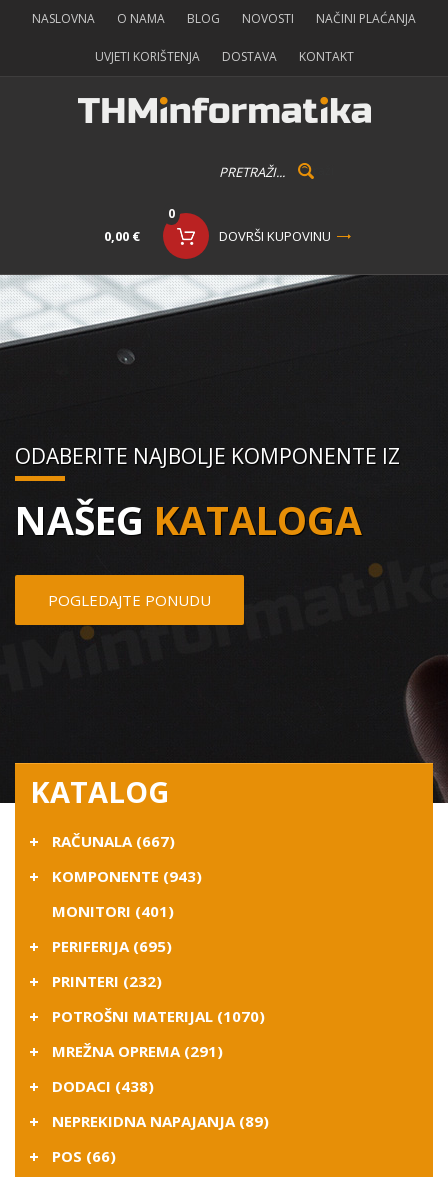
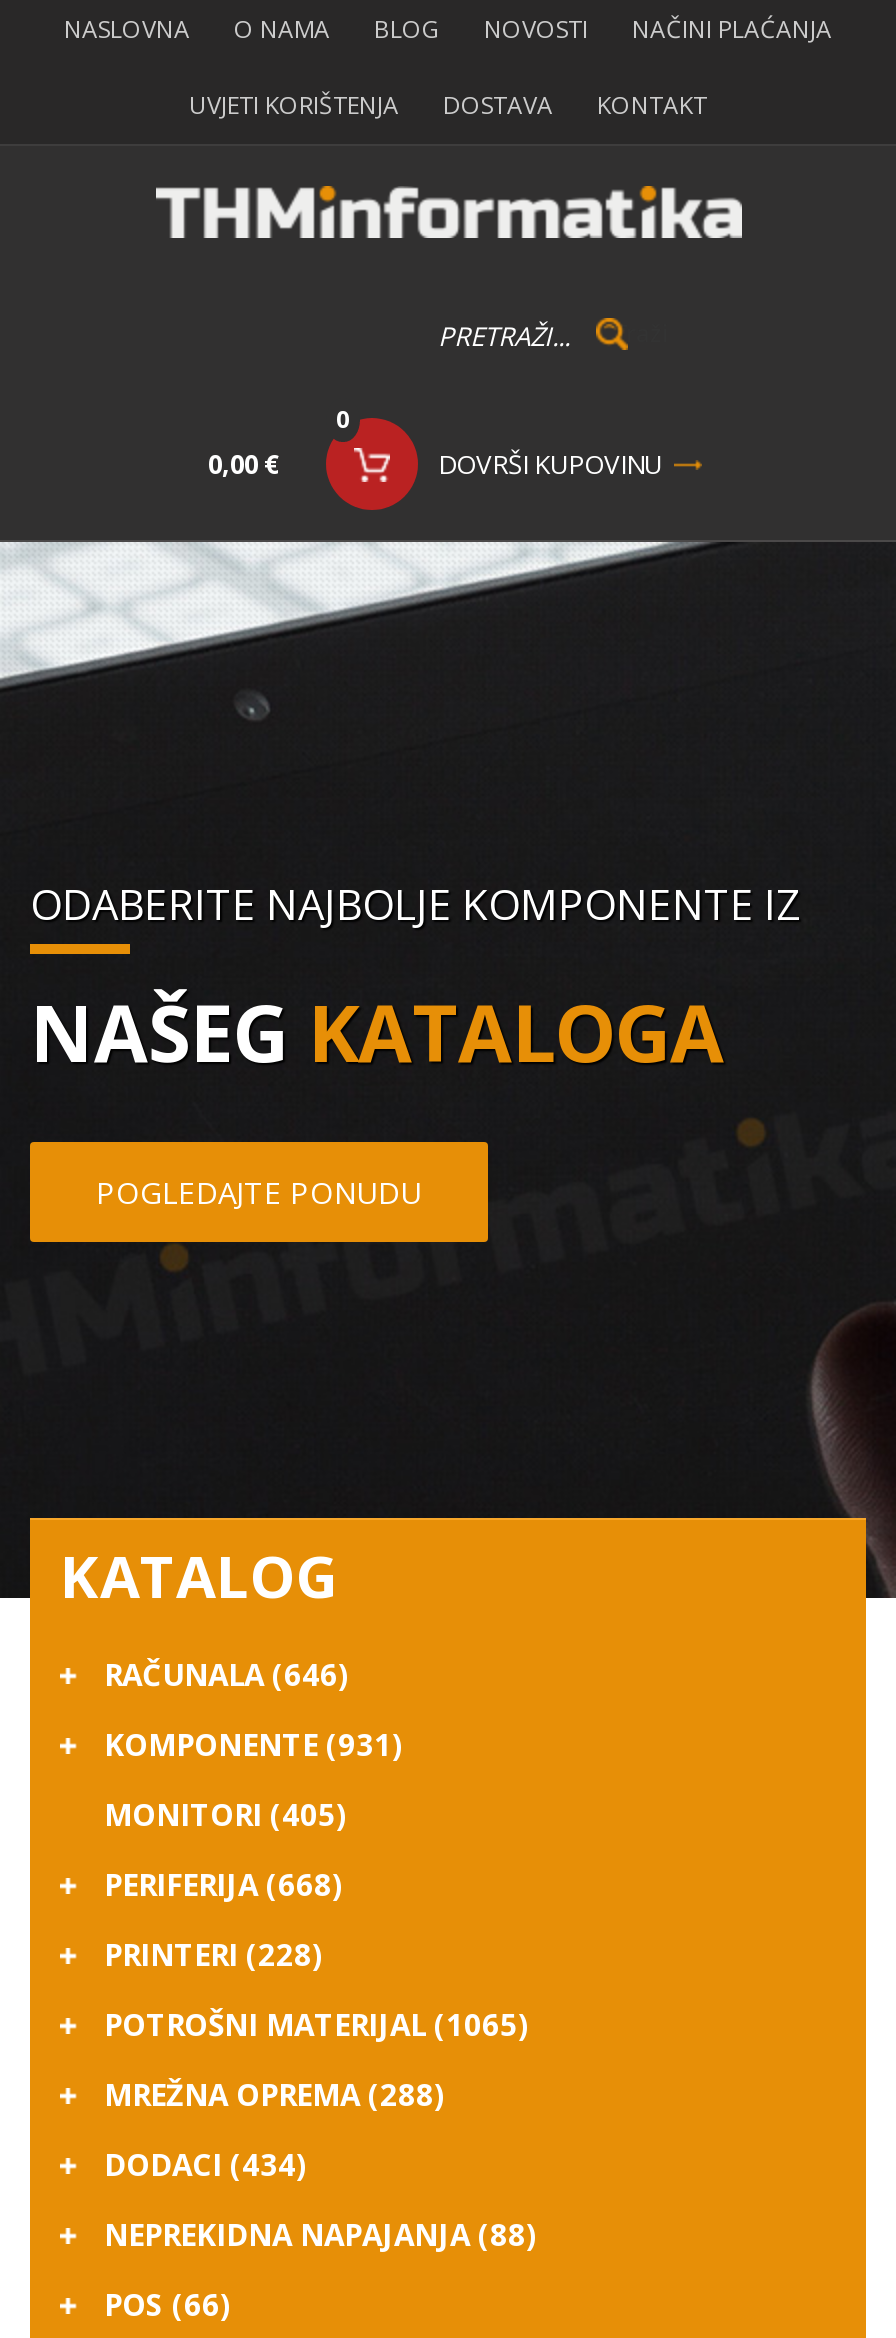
[52,831,175,851] RAČUNALA (667) -> [104,1655,350,1695] RAČUNALA (646)
[52,866,202,886] KOMPONENTE (943) -> [104,1725,404,1765] KOMPONENTE (931)
[52,901,174,921] MONITORI (401) -> [104,1795,348,1835] MONITORI (405)
[52,936,172,956] PERIFERIJA (695) -> [104,1865,344,1905] PERIFERIJA (668)
[52,971,162,991] PRINTERI (232) -> [104,1935,324,1975] PRINTERI (228)
[52,1006,265,1026] POTROŠNI MATERIJAL (1070) -> [104,2005,530,2045] POTROŠNI MATERIJAL (1065)
[52,1041,223,1061] MREŽNA OPREMA (291) -> [104,2075,446,2115] MREŽNA OPREMA (288)
[52,1076,154,1096] DODACI (438) -> [104,2145,308,2185] DODACI (434)
[52,1111,269,1131] NEPREKIDNA NAPAJANJA (89) -> [104,2215,538,2255] NEPREKIDNA NAPAJANJA (88)

